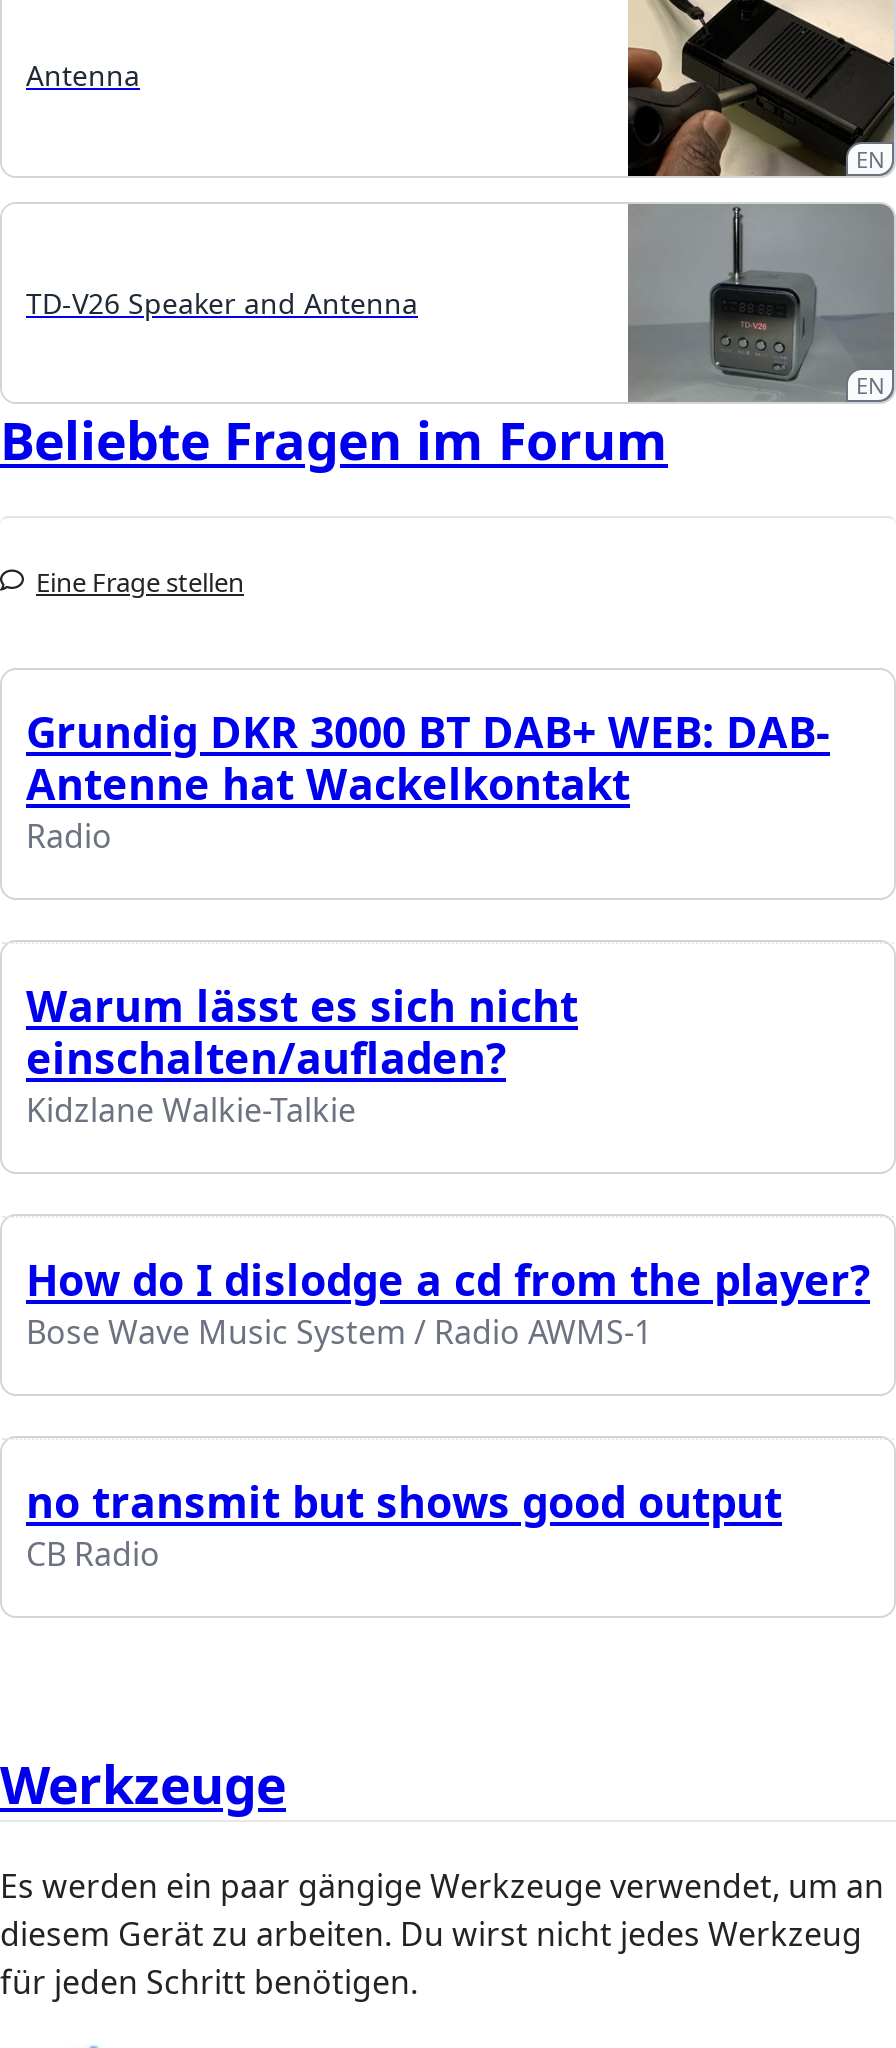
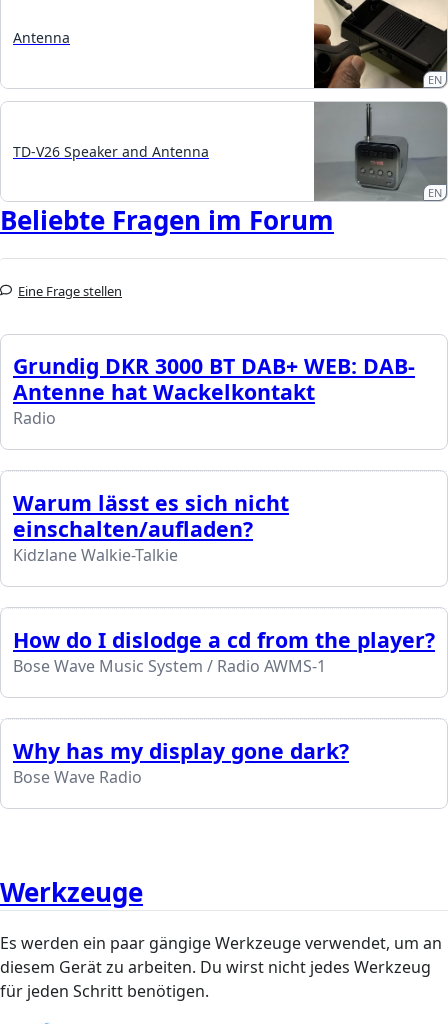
[26,1473,782,1577] no transmit but shows good output | CB Radio -> [13,736,349,788] Why has my display gone dark? | Bose Wave Radio

